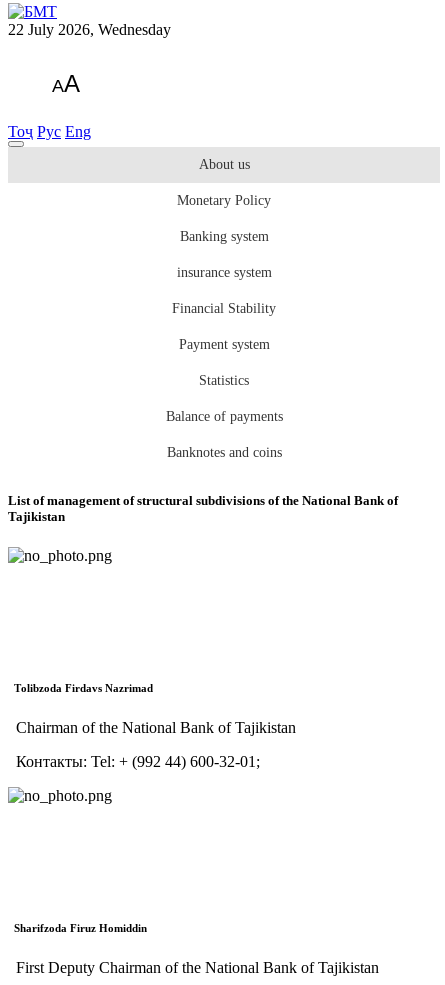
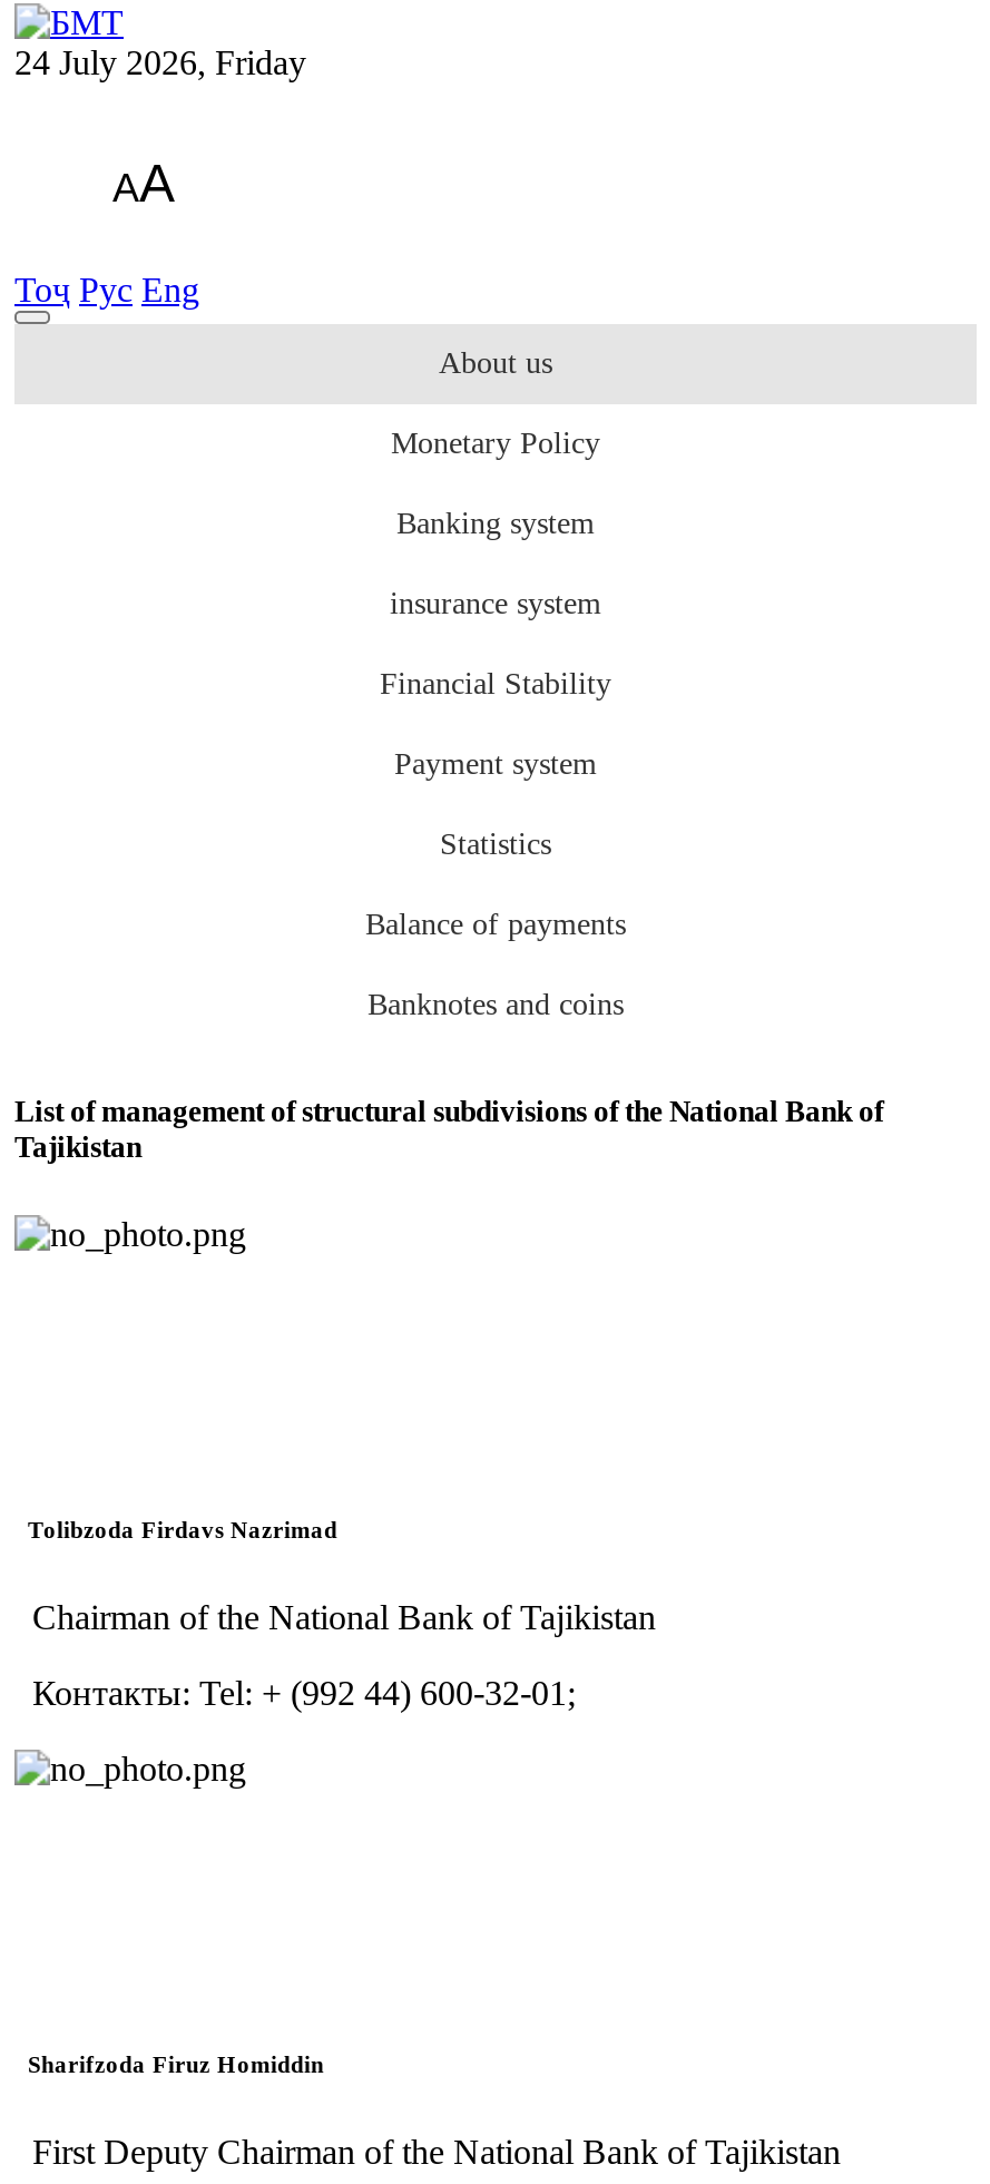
[8,21,171,38] 22 July 2026, Wednesday -> [14,43,306,81] 24 July 2026, Friday

